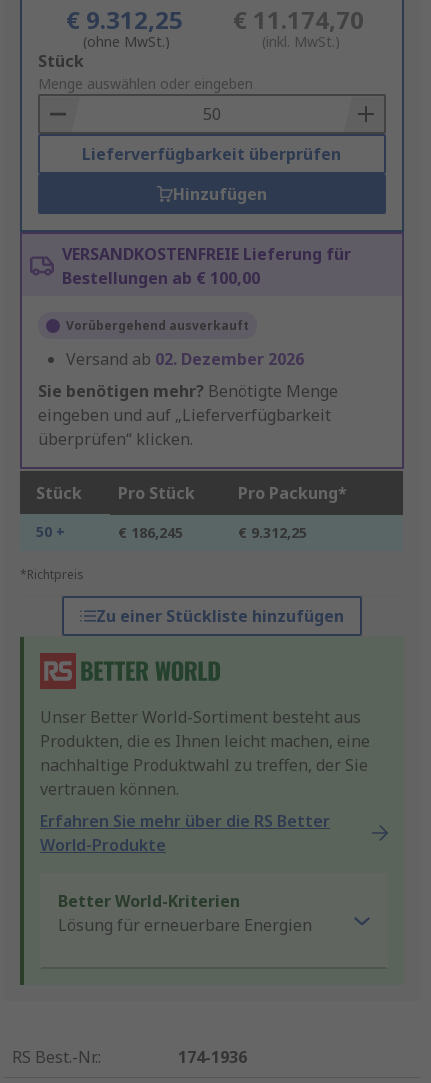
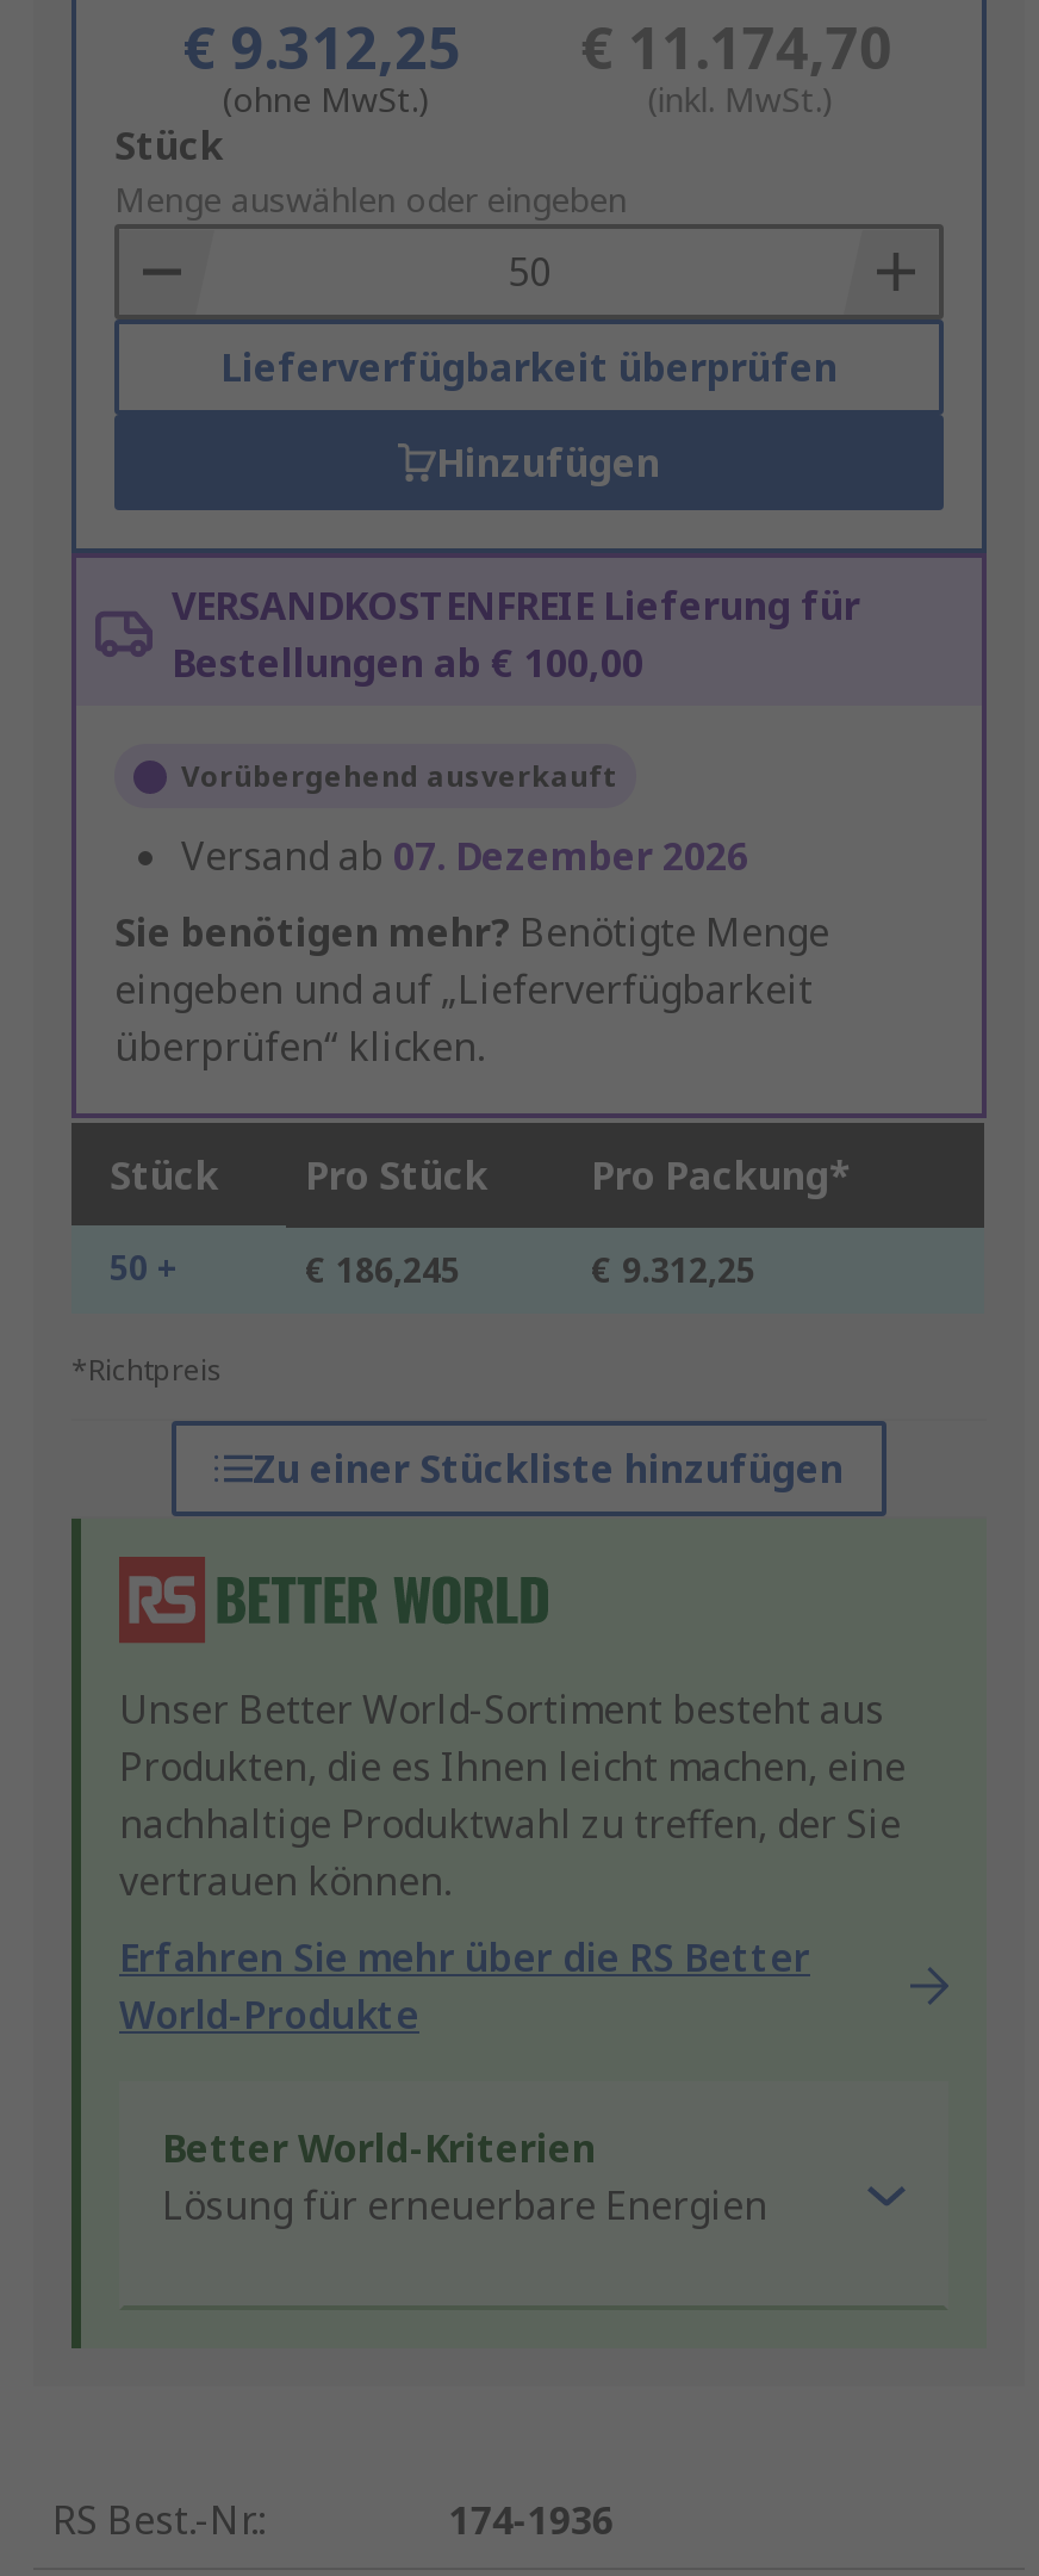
[66,348,304,370] Versand ab 02. Dezember 2026 -> [181,831,748,883] Versand ab 07. Dezember 2026

